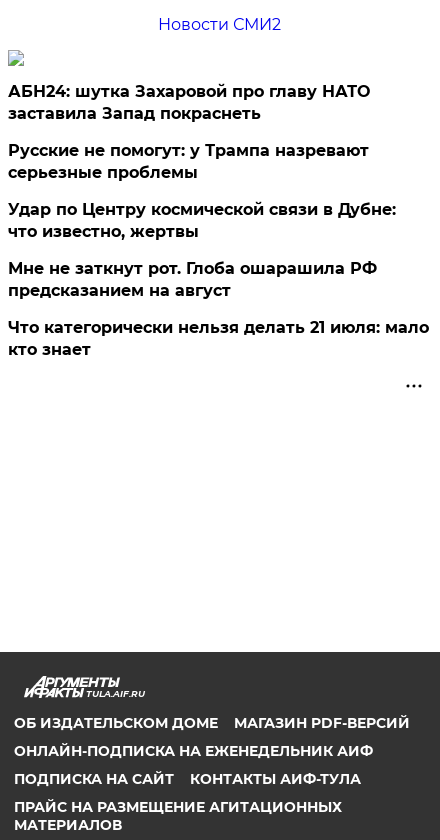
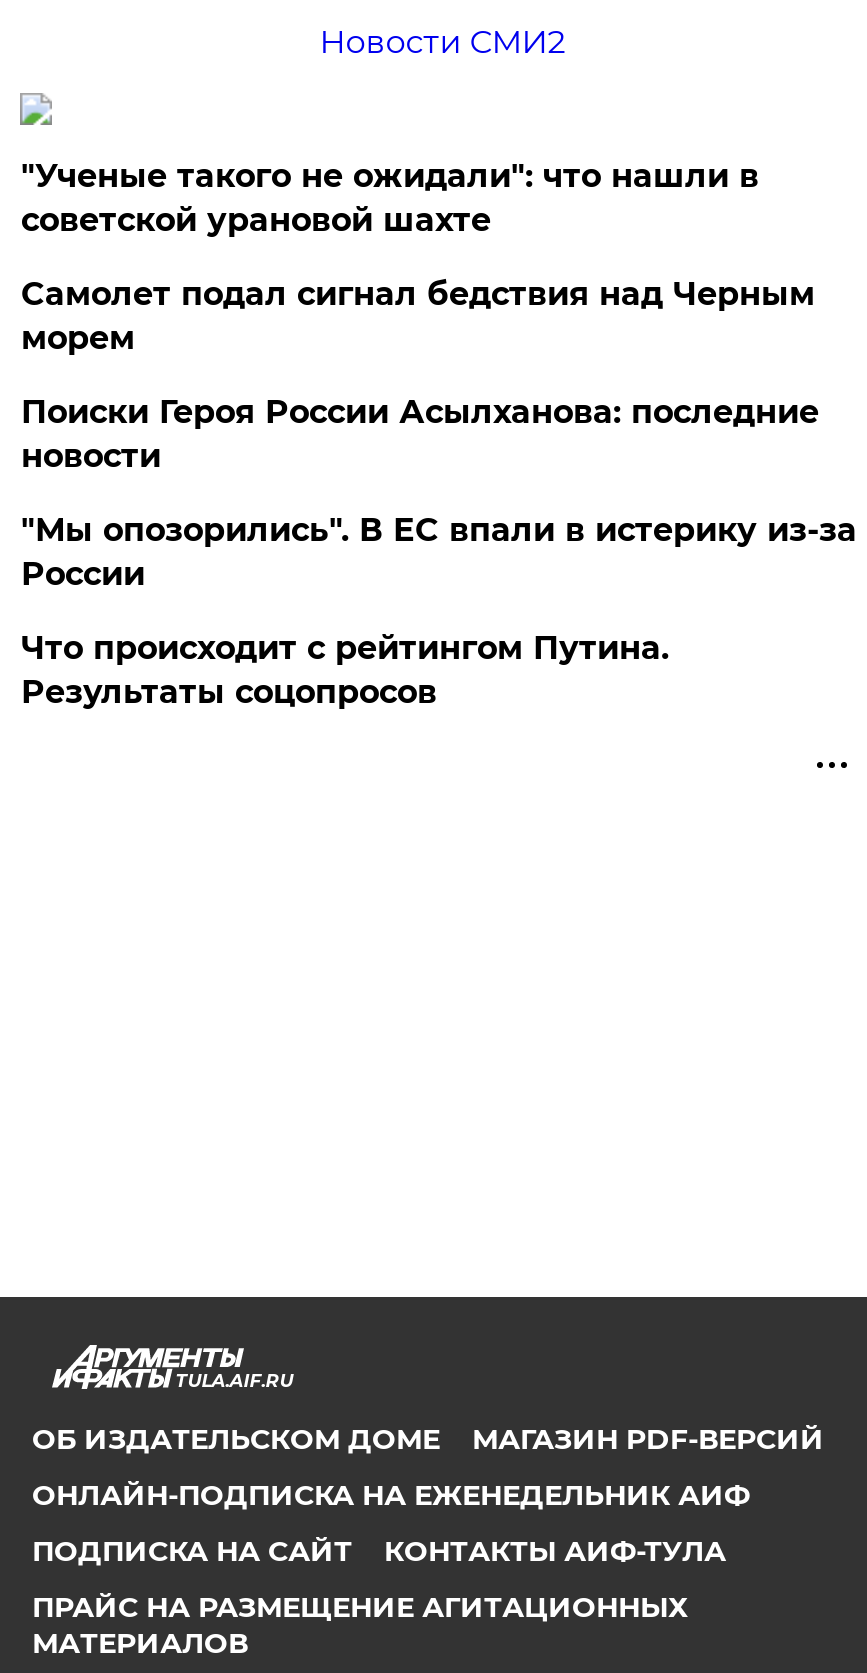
[8,82,370,123] АБН24: шутка Захаровой про главу НАТО | заставила Запад покраснеть -> [21,157,759,239] "Ученые такого не ожидали": что нашли в | советской урановой шахте
[8,141,369,182] Русские не помогут: у Трампа назревают | серьезные проблемы -> [21,275,815,357] Самолет подал сигнал бедствия над Черным | морем
[8,200,396,241] Удар по Центру космической связи в Дубне: | что известно, жертвы -> [21,393,819,475] Поиски Героя России Асылханова: последние | новости
[8,259,377,300] Мне не заткнут рот. Глоба ошарашила РФ | предсказанием на август -> [21,511,857,593] "Мы опозорились". В ЕС впали в истерику из-за | России
[8,318,429,359] Что категорически нельзя делать 21 июля: мало | кто знает -> [21,629,669,711] Что происходит с рейтингом Путина. | Результаты соцопросов

